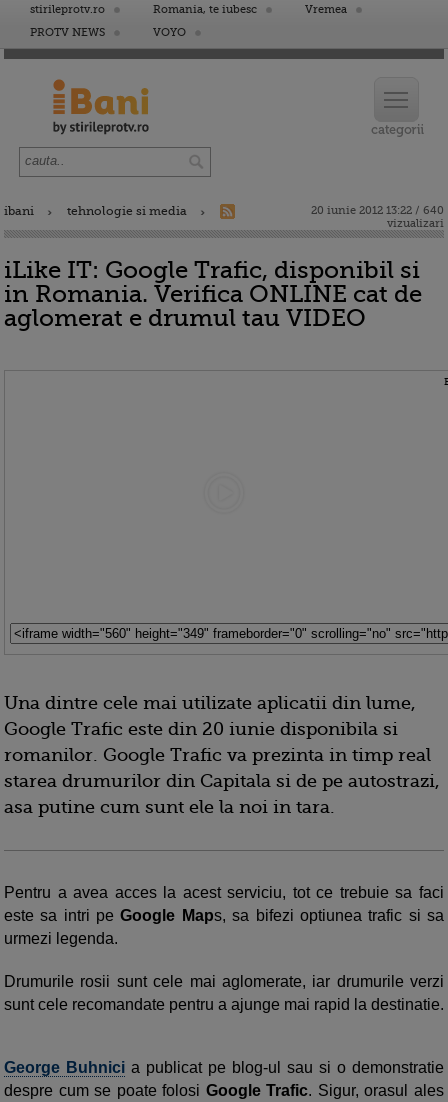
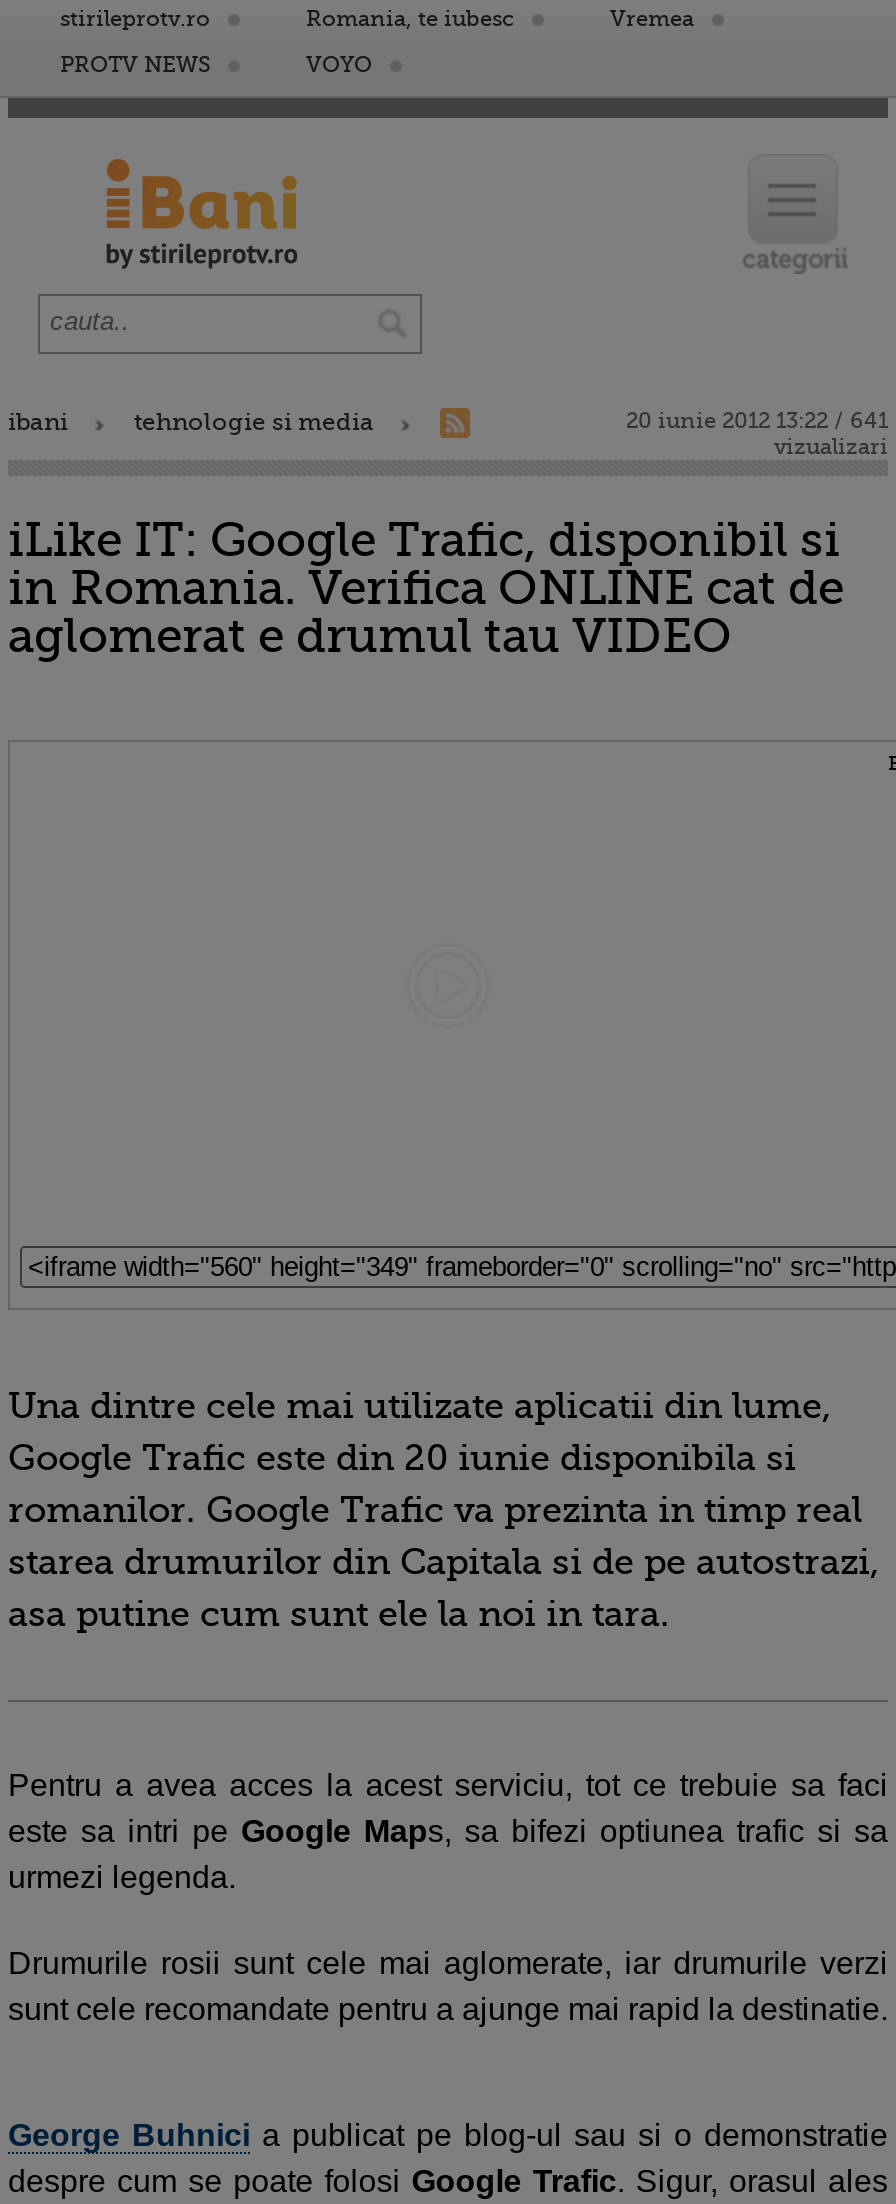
[311,204,444,217] 20 iunie 2012 13:22 / 640 -> [626,408,888,434] 20 iunie 2012 13:22 / 641

